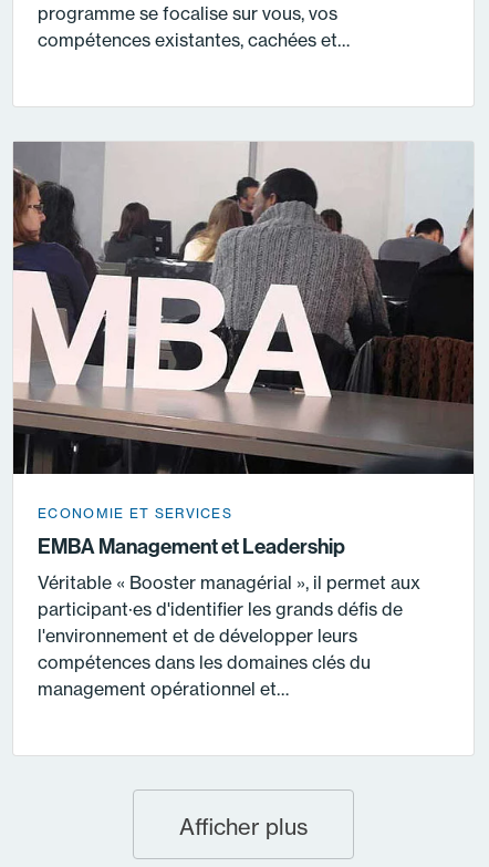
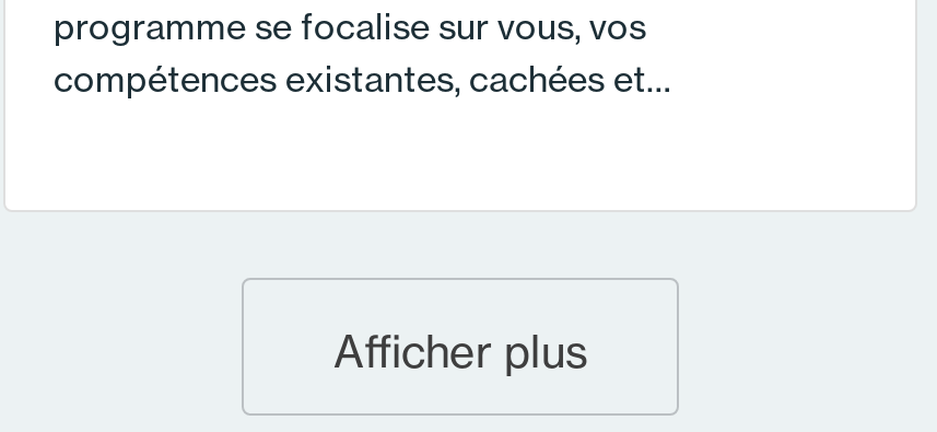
[12,141,475,700] [image] | ECONOMIE ET SERVICES | EMBA Management et Leadership | Véritable « Booster managérial », il permet aux | participant·es d'identifier les grands défis de | l'environnement et de développer leurs | compétences dans les domaines clés du | management opérationnel et… -> none

